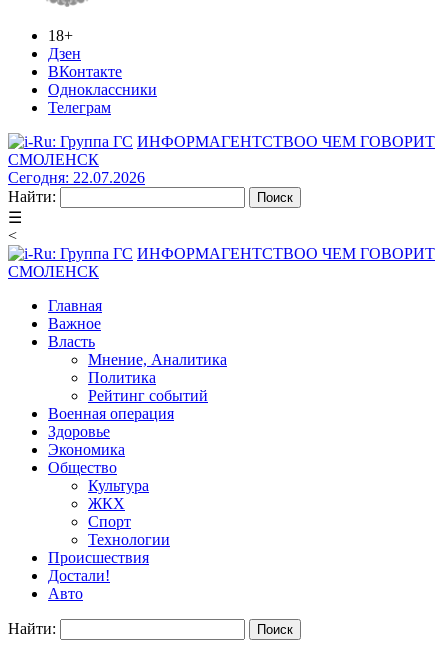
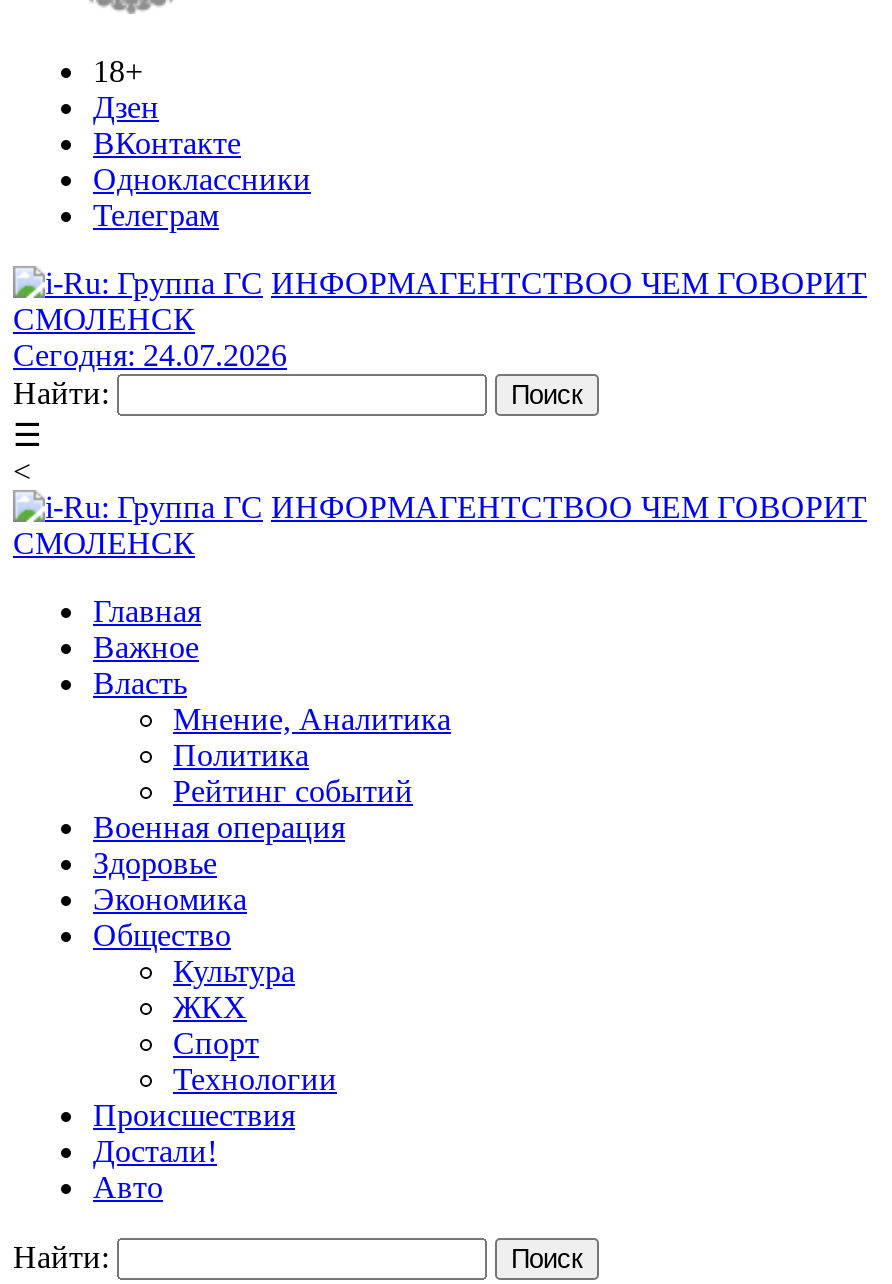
[8,169,145,186] Сегодня: 22.07.2026 -> [13,338,287,372] Сегодня: 24.07.2026

